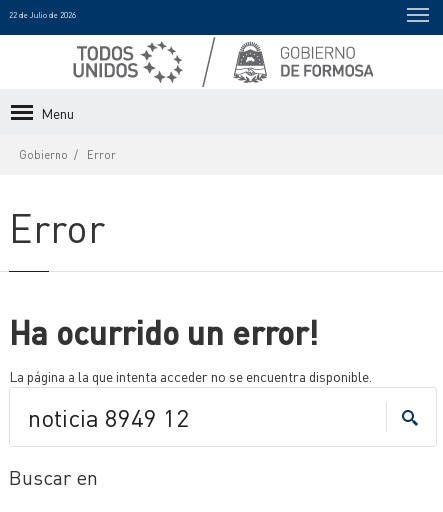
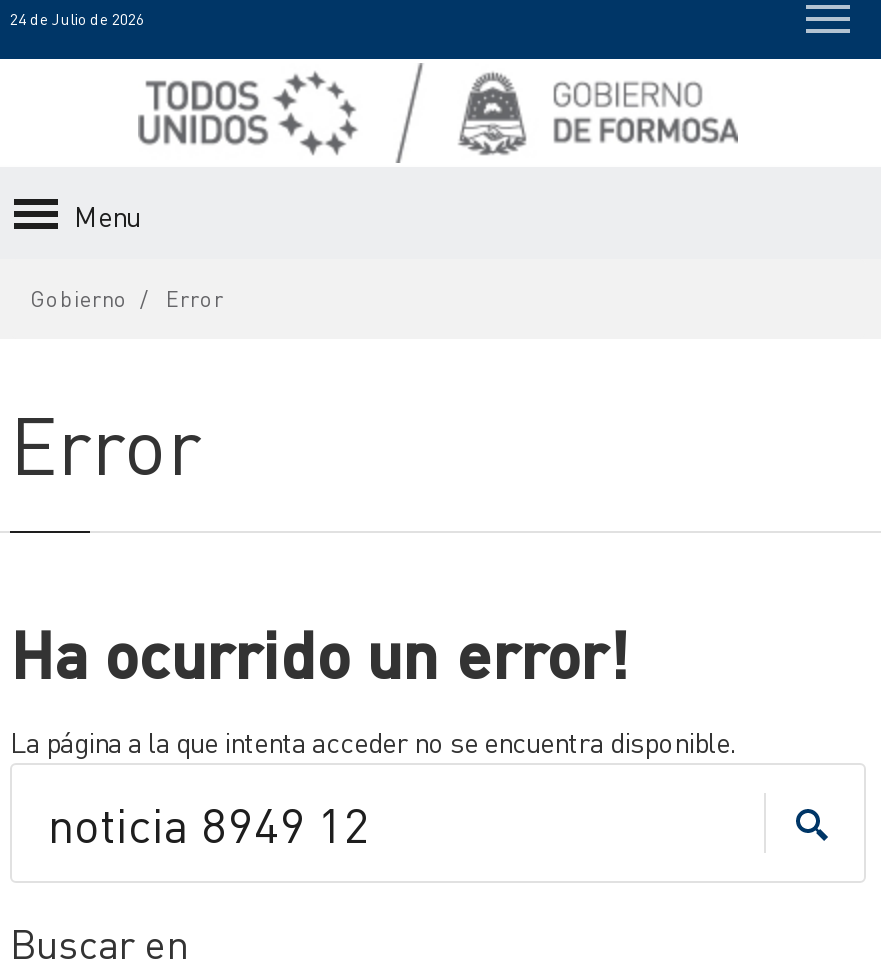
[9,10,76,20] 22 de Julio de 2026 -> [10,9,144,29] 24 de Julio de 2026

